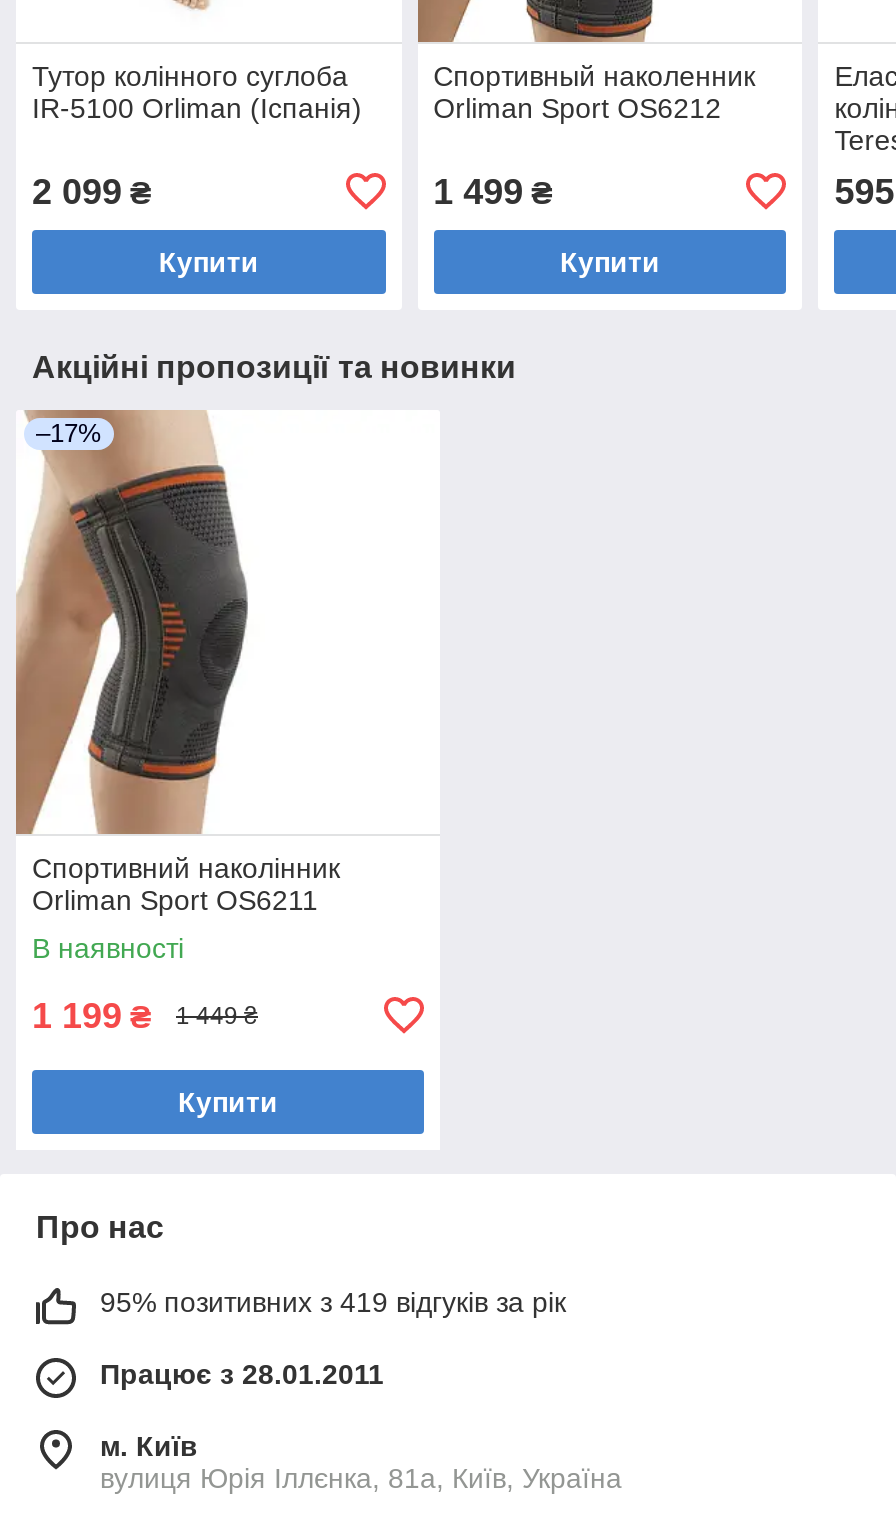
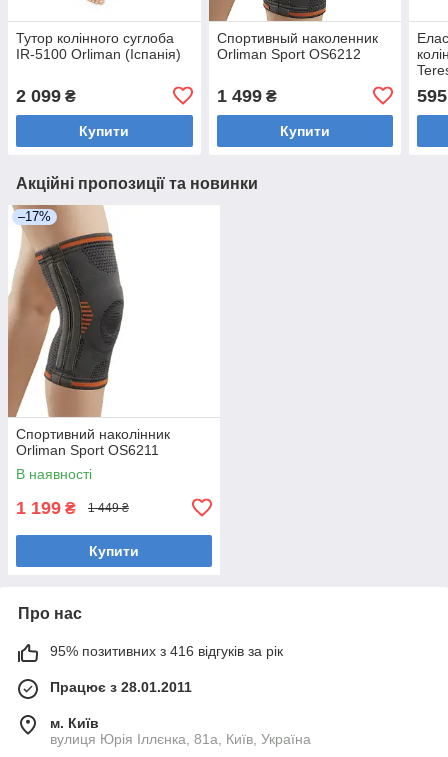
[100,1286,566,1318] 95% позитивних з 419 відгуків за рік -> [50,643,283,659] 95% позитивних з 416 відгуків за рік

